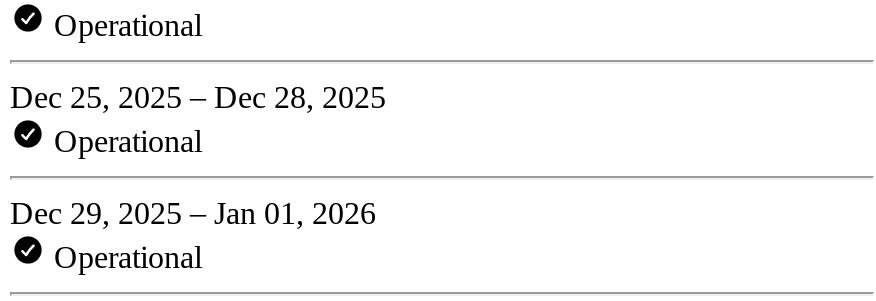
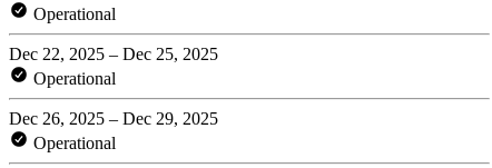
[10,80,386,114] Dec 25, 2025 – Dec 28, 2025 -> [9,44,218,63] Dec 22, 2025 – Dec 25, 2025
[10,196,376,230] Dec 29, 2025 – Jan 01, 2026 -> [9,109,218,128] Dec 26, 2025 – Dec 29, 2025

